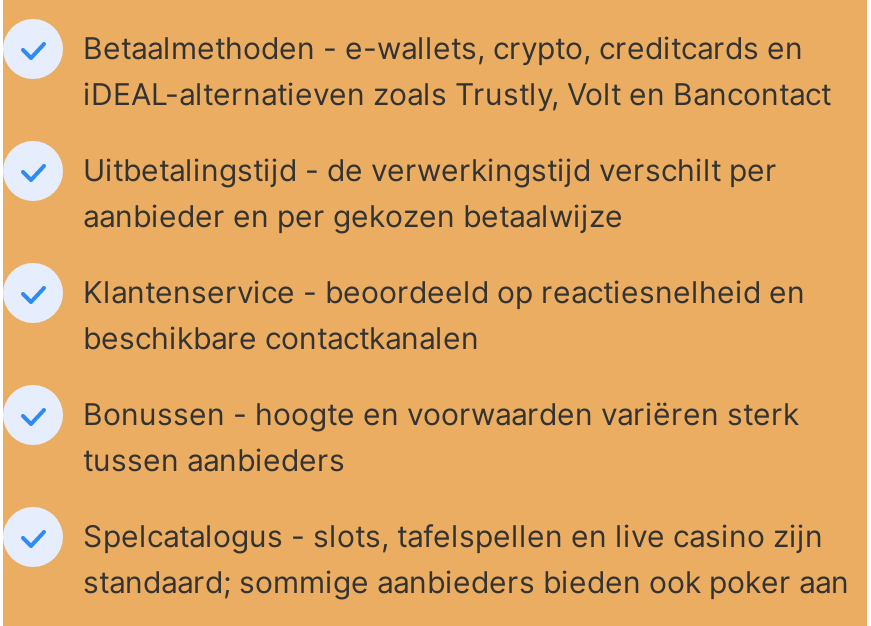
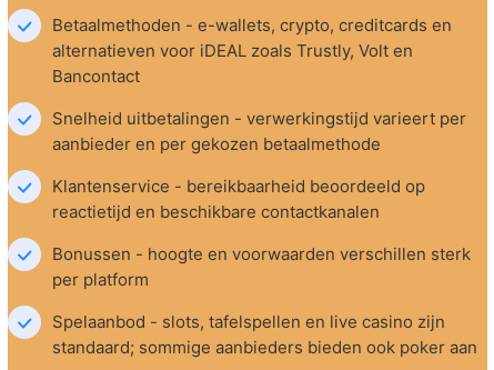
[83,75,831,113] iDEAL-alternatieven zoals Trustly, Volt en Bancontact -> [52,40,413,87] alternatieven voor iDEAL zoals Trustly, Volt en | Bancontact
[83,151,777,235] Uitbetalingstijd - de verwerkingstijd verschilt per | aanbieder en per gekozen betaalwijze -> [52,108,466,154] Snelheid uitbetalingen - verwerkingstijd varieert per | aanbieder en per gekozen betaalmethode
[83,273,805,357] Klantenservice - beoordeeld op reactiesnelheid en | beschikbare contactkanalen -> [52,176,425,222] Klantenservice - bereikbaarheid beoordeeld op | reactietijd en beschikbare contactkanalen
[83,395,799,479] Bonussen - hoogte en voorwaarden variëren sterk | tussen aanbieders -> [52,243,471,290] Bonussen - hoogte en voorwaarden verschillen sterk | per platform
[83,517,823,555] Spelcatalogus - slots, tafelspellen en live casino zijn -> [52,311,445,332] Spelaanbod - slots, tafelspellen en live casino zijn

